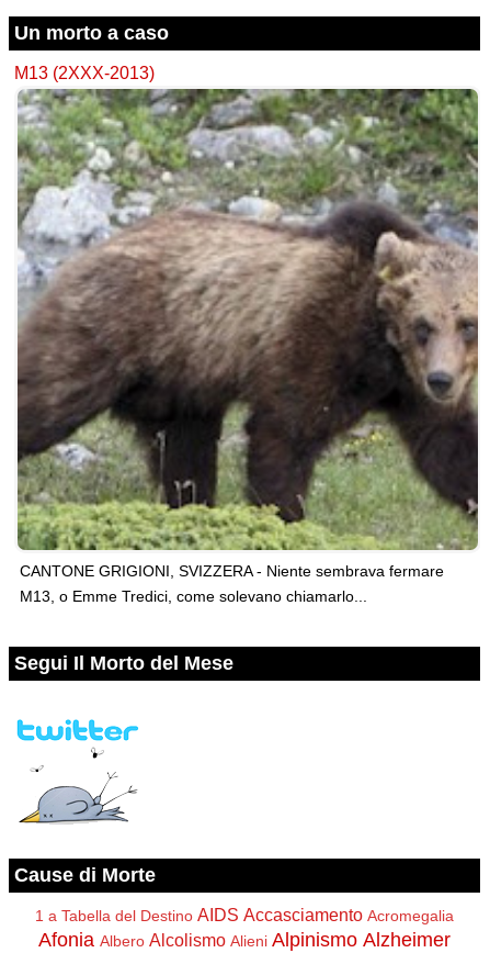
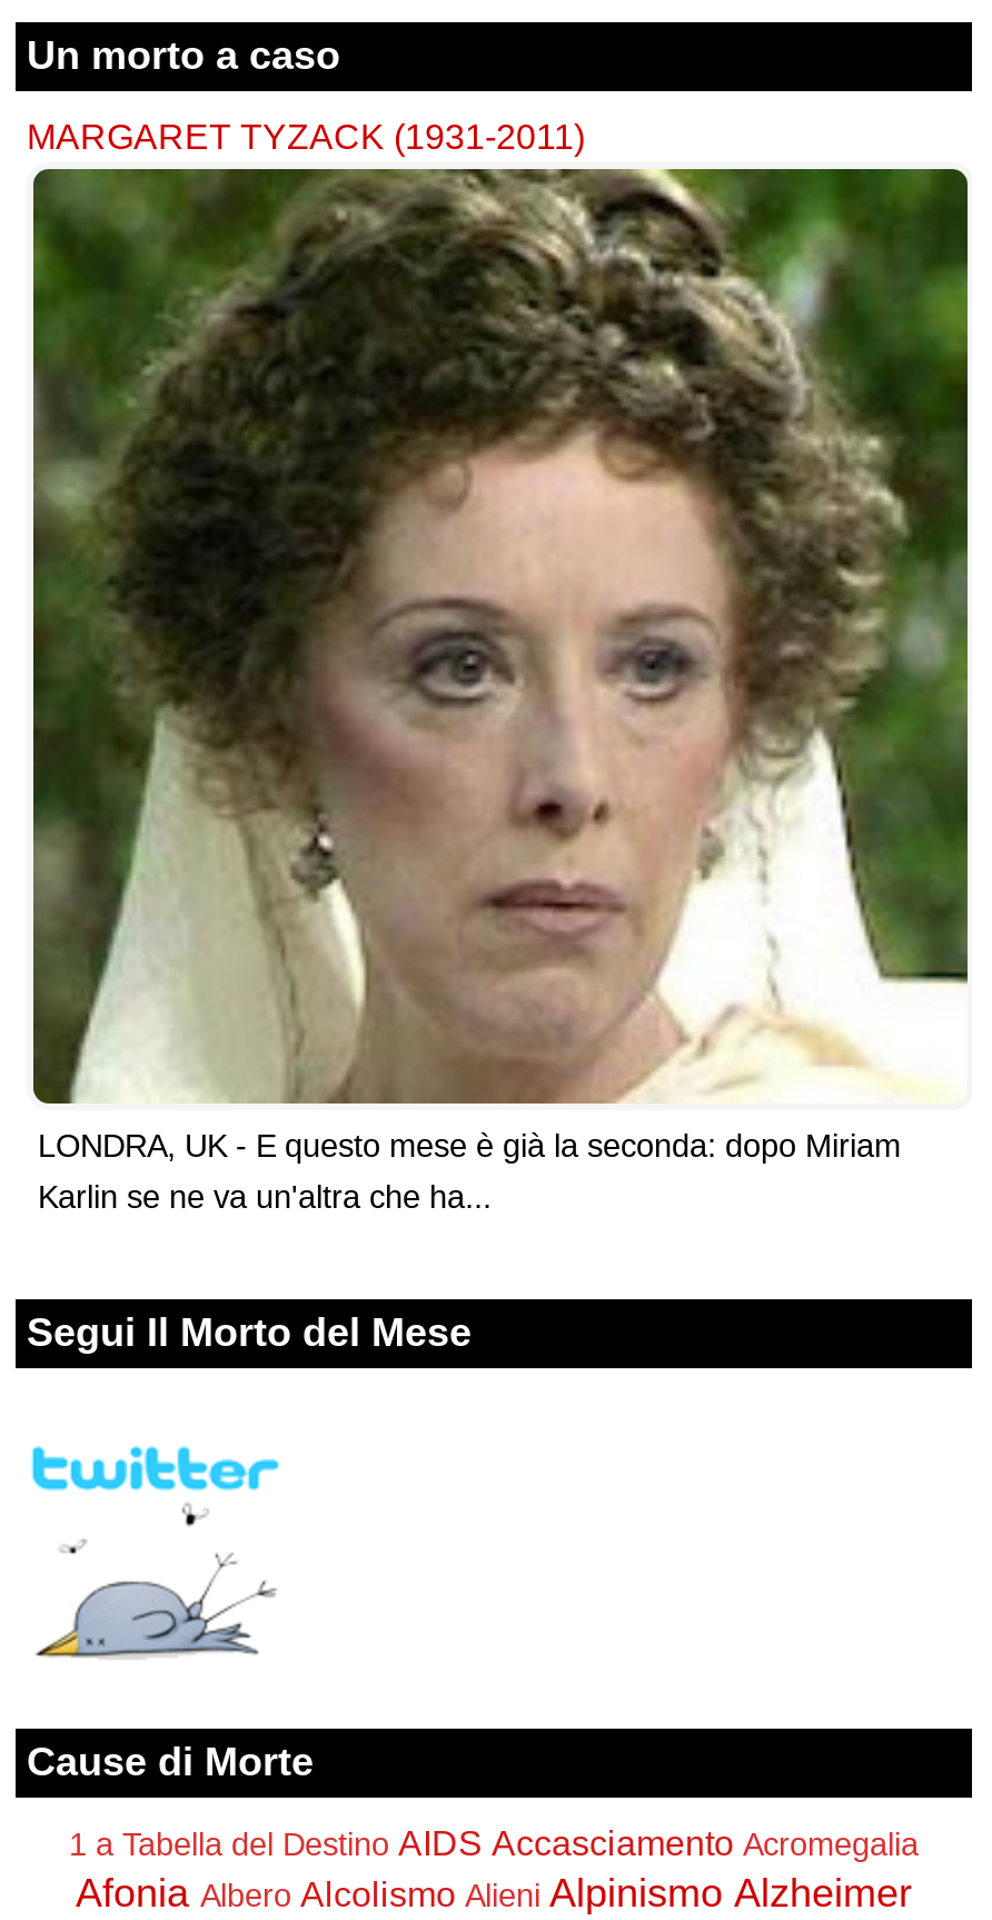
[14,62,155,82] M13 (2XXX-2013) -> [27,115,585,155] MARGARET TYZACK (1931-2011)
[18,88,479,605] [image] | CANTONE GRIGIONI, SVIZZERA - Niente sembrava fermare | M13, o Emme Tredici, come solevano chiamarlo... -> [31,169,970,1215] [image] | LONDRA, UK - E questo mese è già la seconda: dopo Miriam | Karlin se ne va un'altra che ha...

